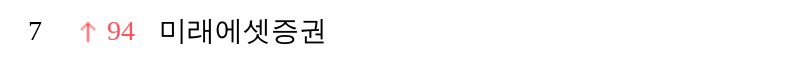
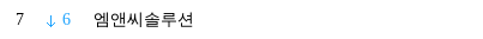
[107,16,327,46] 94 | 미래에셋증권 -> [62,11,194,28] 6 | 엠앤씨솔루션

